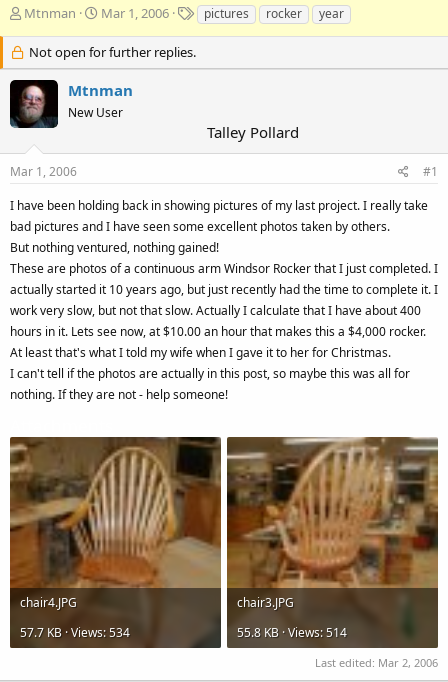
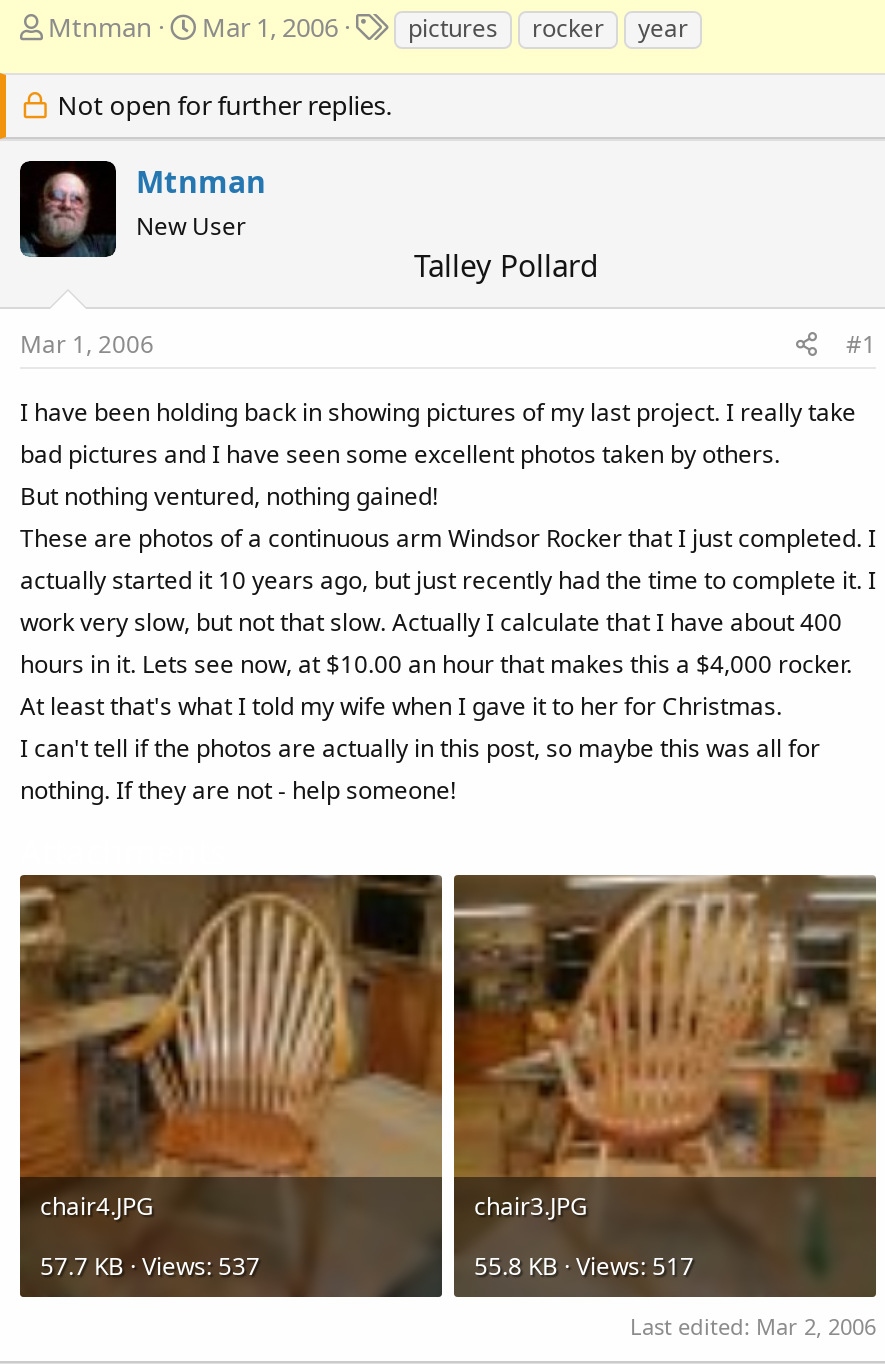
[20,624,130,641] 57.7 KB · Views: 534 -> [40,1248,260,1282] 57.7 KB · Views: 537
[237,624,347,641] 55.8 KB · Views: 514 -> [474,1248,694,1282] 55.8 KB · Views: 517

